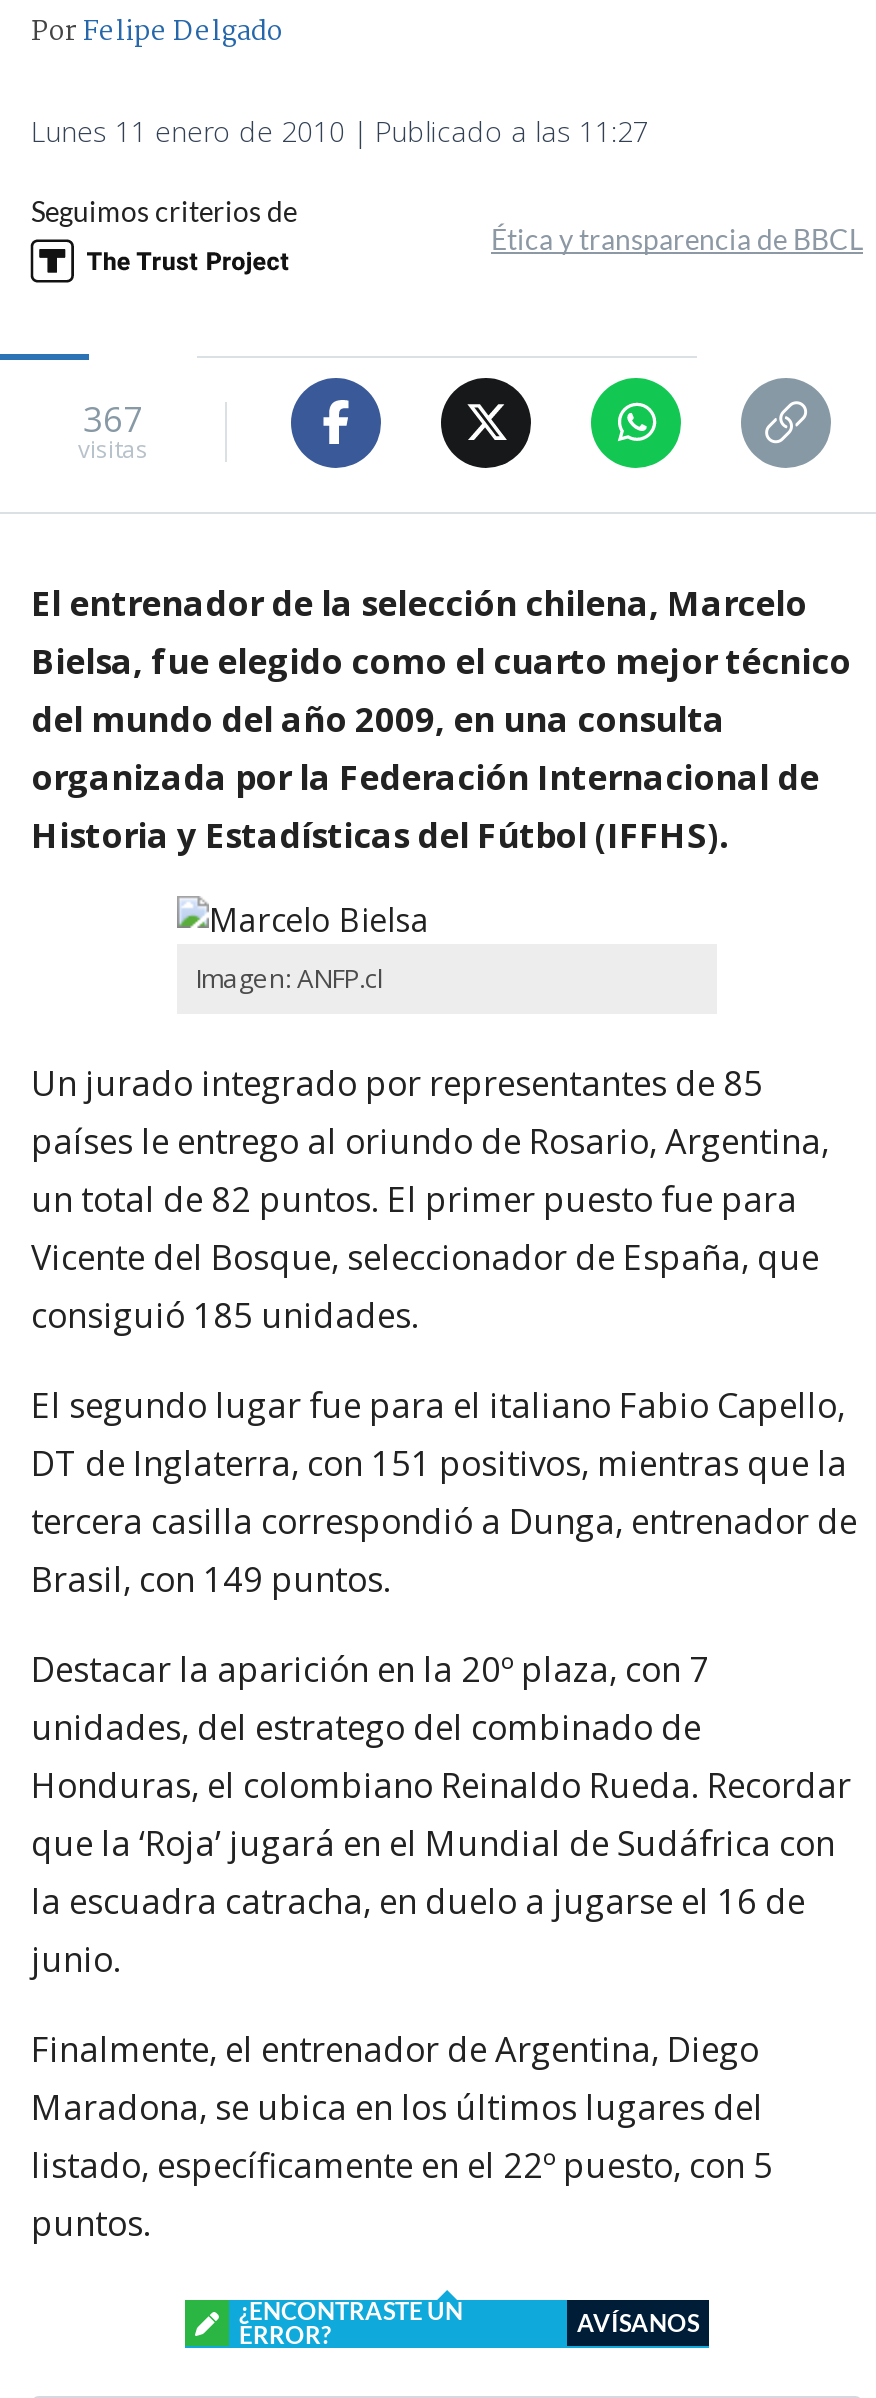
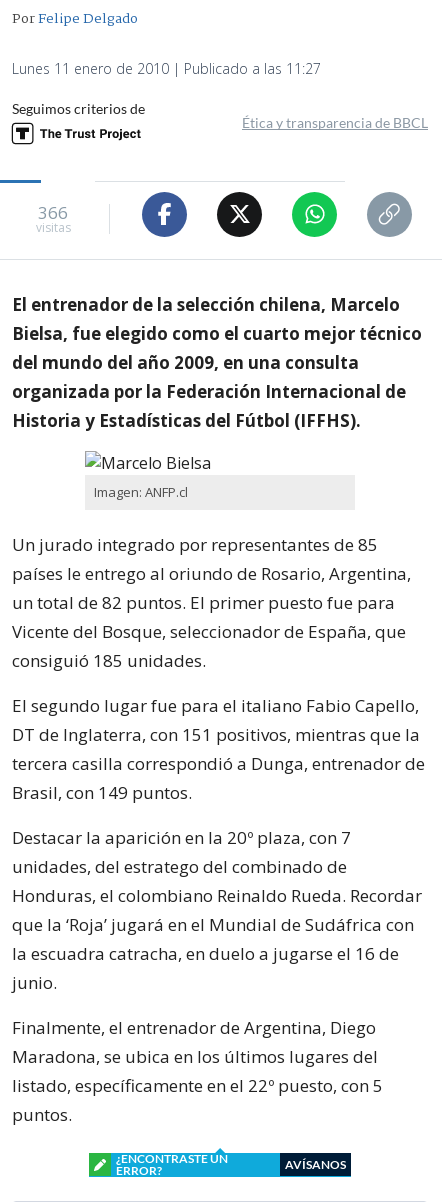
[83,397,143,443] 367 -> [38,201,68,224] 366

